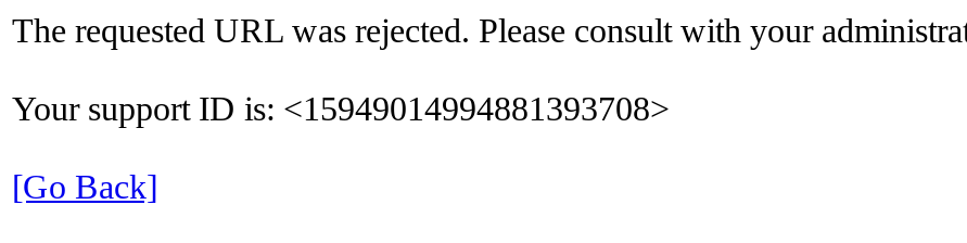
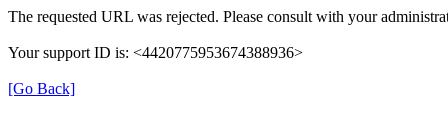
[12,90,670,127] Your support ID is: <15949014994881393708> -> [8,44,303,61] Your support ID is: <4420775953674388936>

